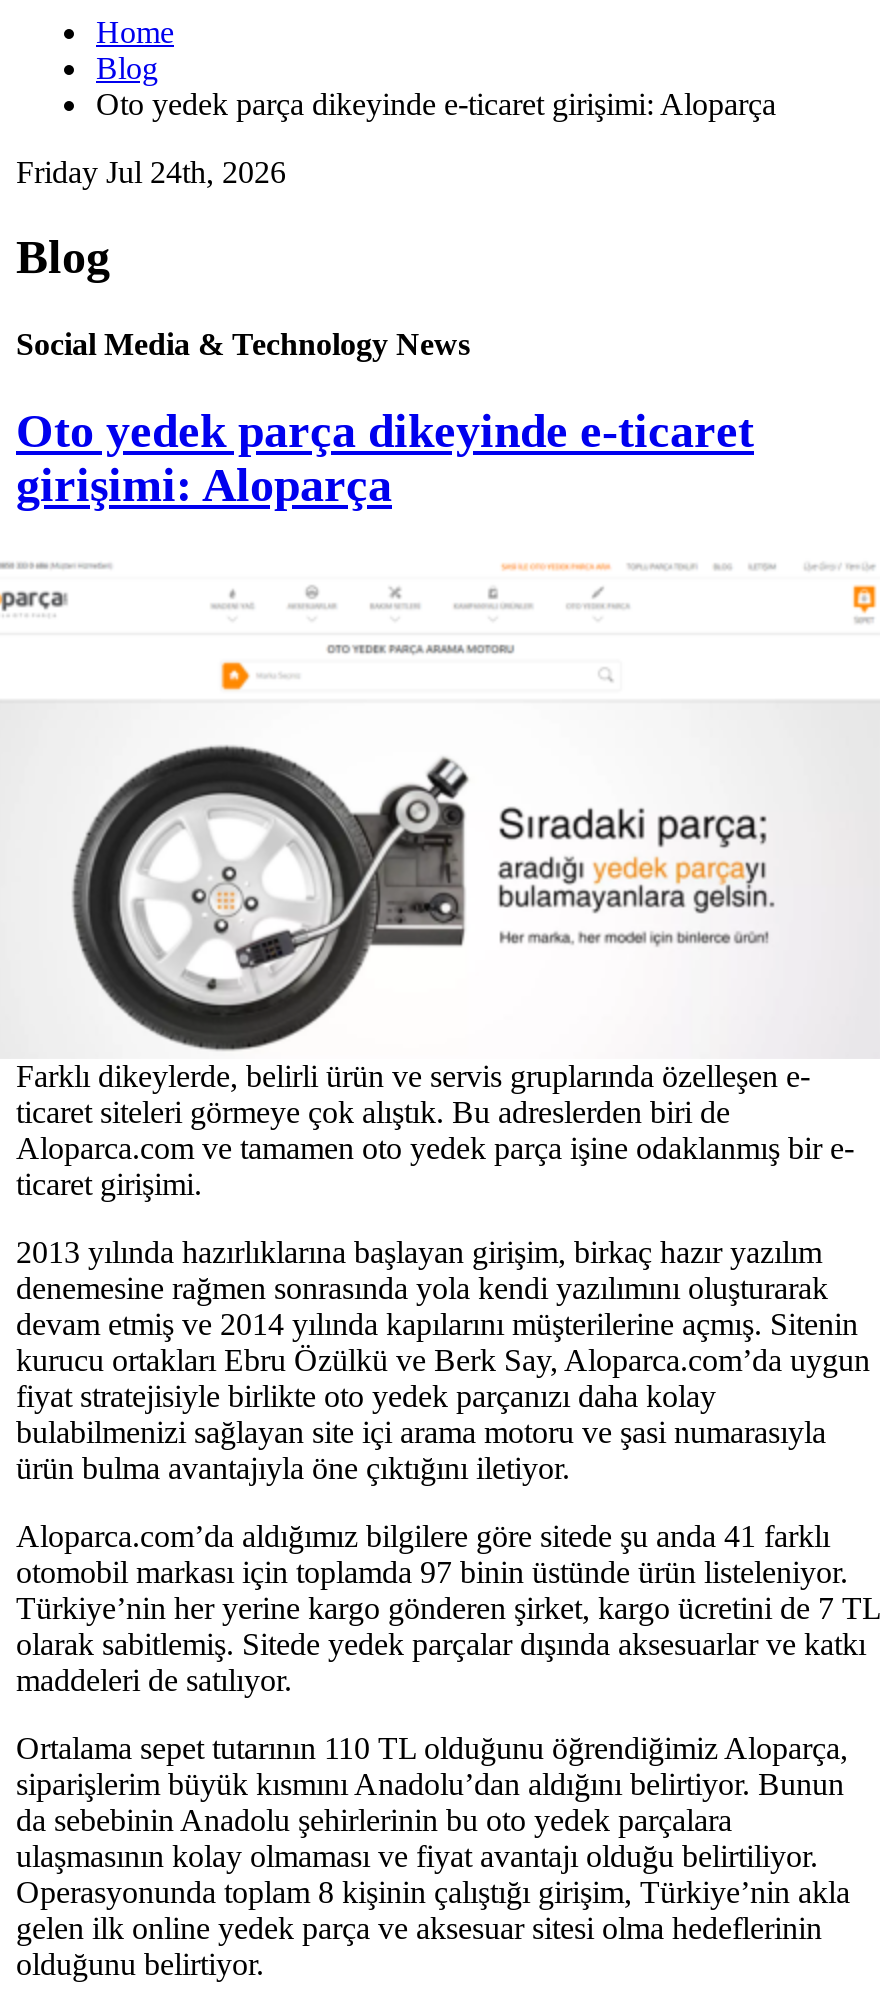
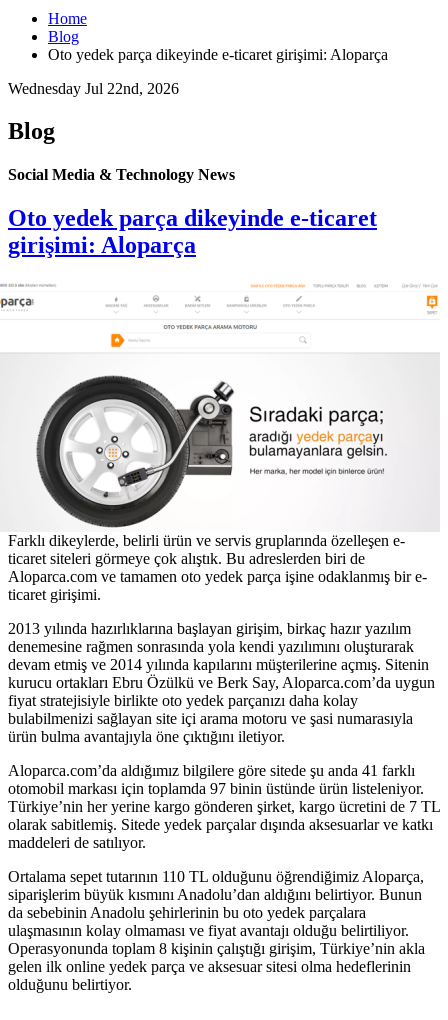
[16,155,286,189] Friday Jul 24th, 2026 -> [8,80,179,97] Wednesday Jul 22nd, 2026

